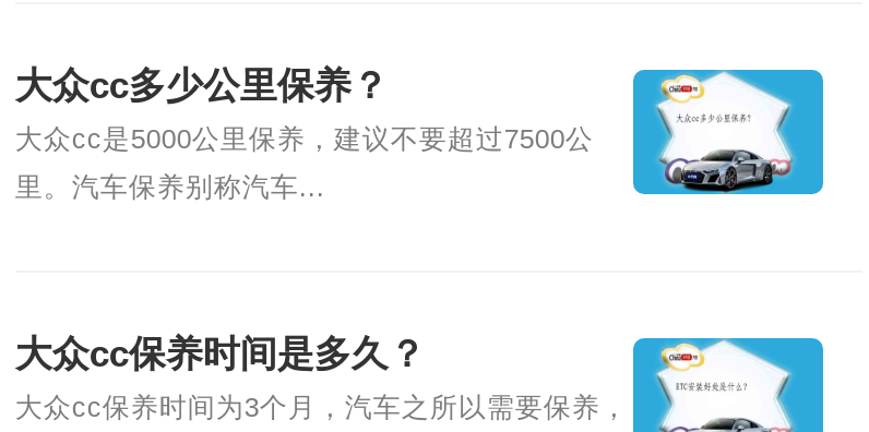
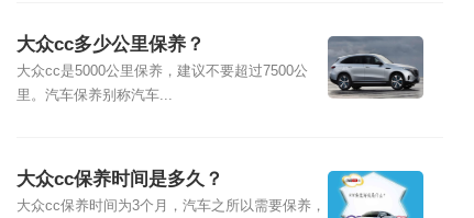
[631,68,825,196] [image] -> [327,35,425,100] [image]

